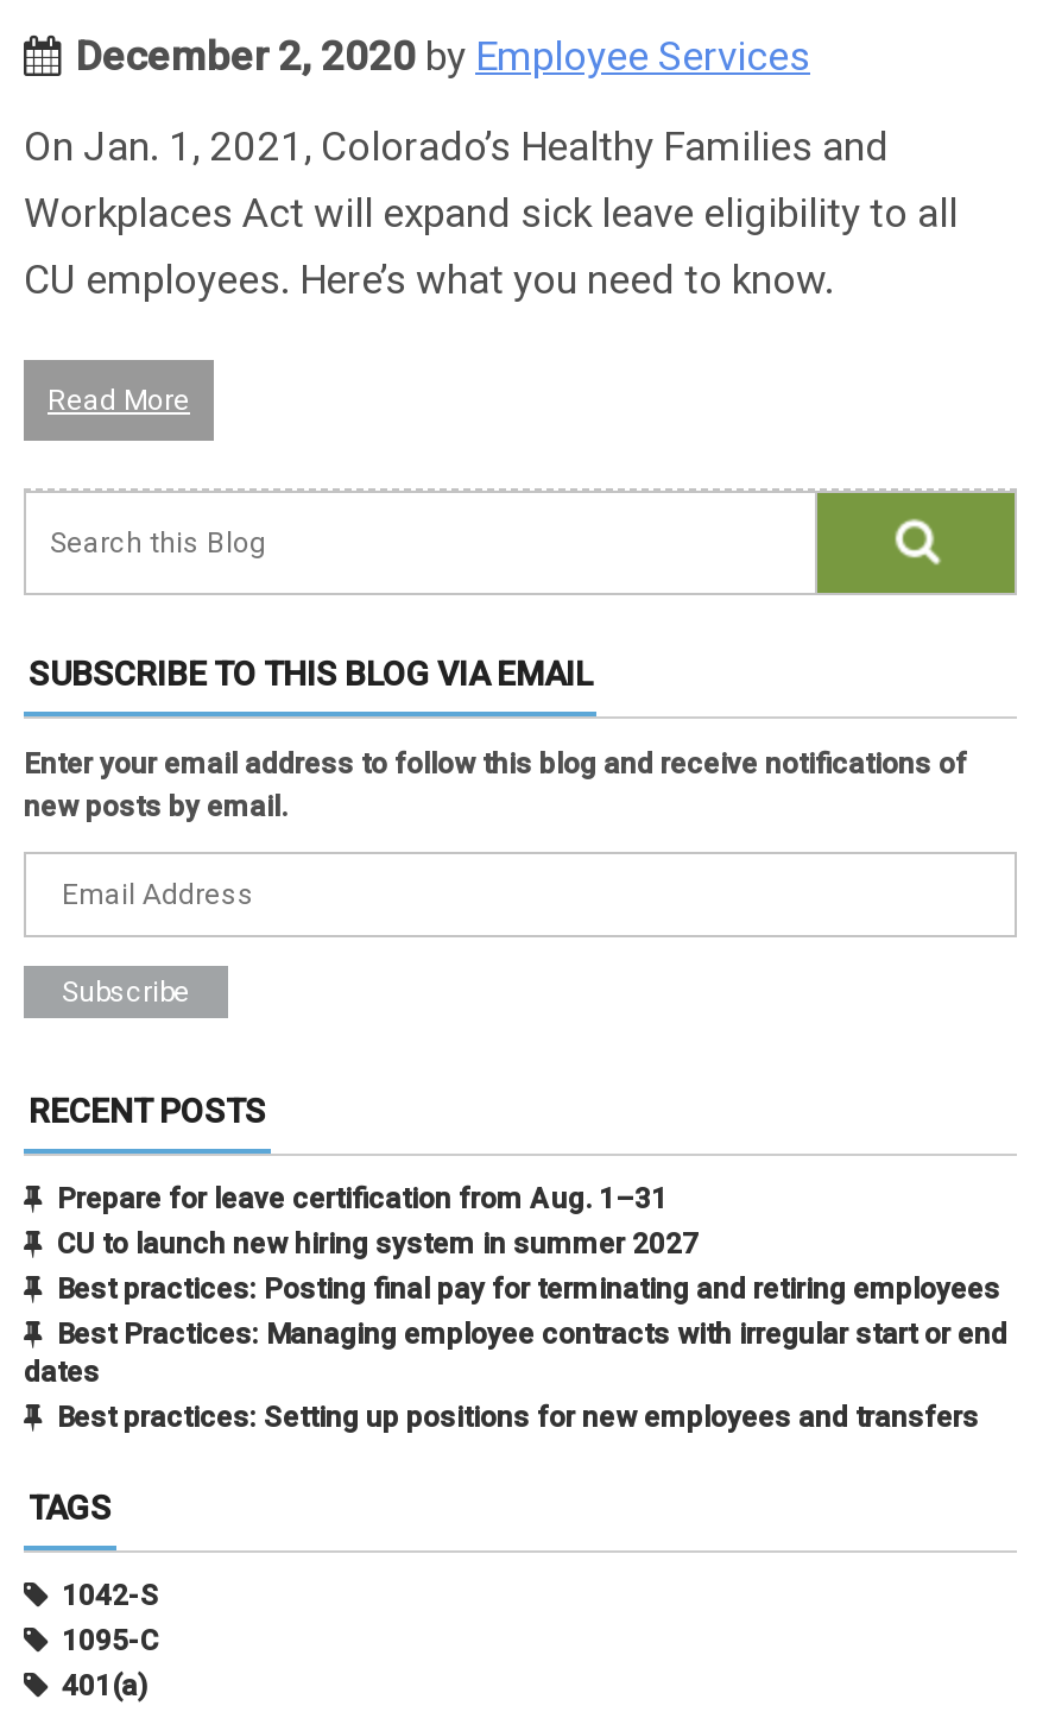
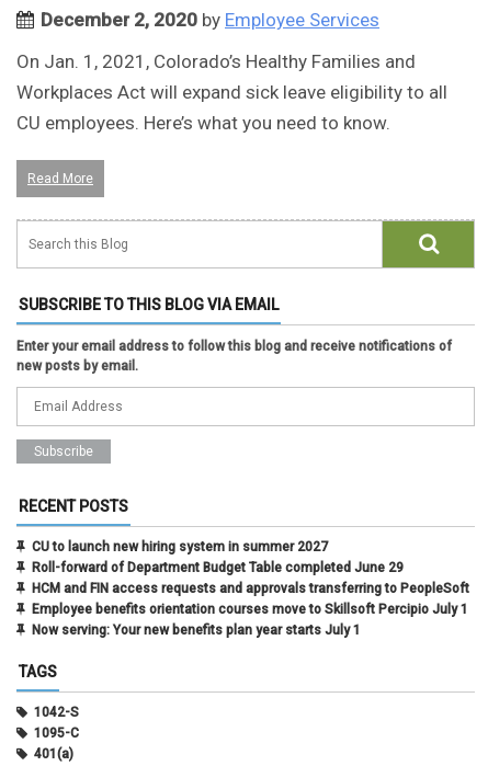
[57,1182,668,1216] Prepare for leave certification from Aug. 1–31 -> none
[24,1273,1007,1434] Best practices: Posting final pay for terminating and retiring employees | Best Practices: Managing employee contracts with irregular start or end | dates | Best practices: Setting up positions for new employees and transfers -> [32,560,469,638] Roll-forward of Department Budget Table completed June 29 | HCM and FIN access requests and approvals transferring to PeopleSoft | Employee benefits orientation courses move to Skillsoft Percipio July 1 | Now serving: Your new benefits plan year starts July 1

